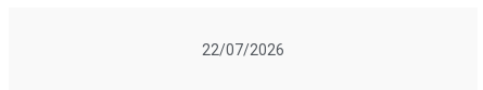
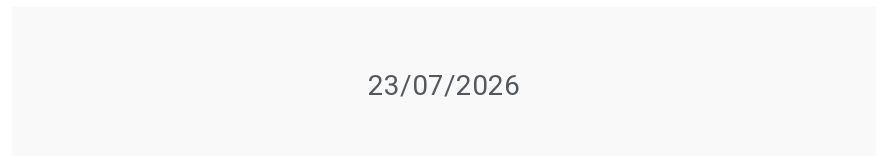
[202,41,284,59] 22/07/2026 -> [368,69,520,101] 23/07/2026

